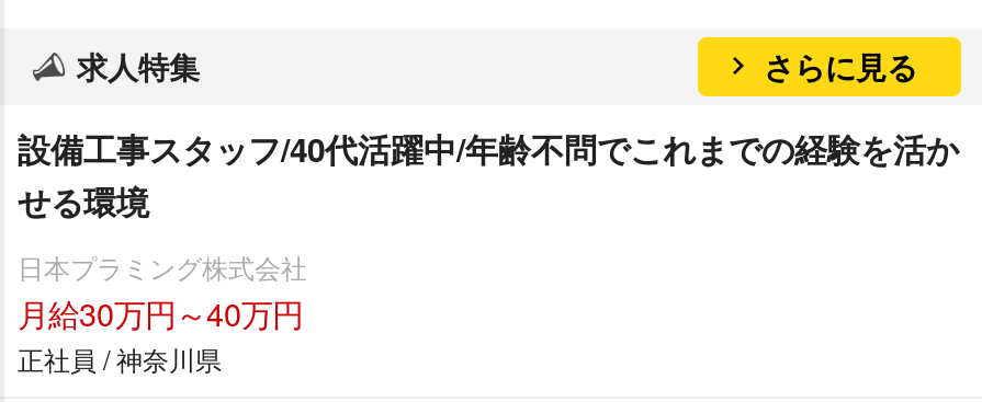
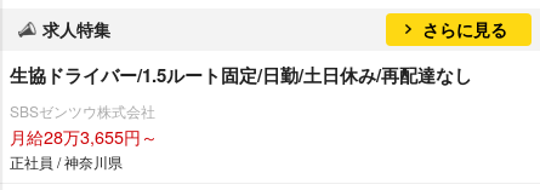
[18,125,959,225] 設備工事スタッフ/40代活躍中/年齢不問でこれまでの経験を活か | せる環境 -> [10,62,472,88] 生協ドライバー/1.5ルート固定/日勤/土日休み/再配達なし
[18,247,307,335] 日本プラミング株式会社 | 月給30万円～40万円 -> [10,100,158,149] SBSゼンツウ株式会社 | 月給28万3,655円～

